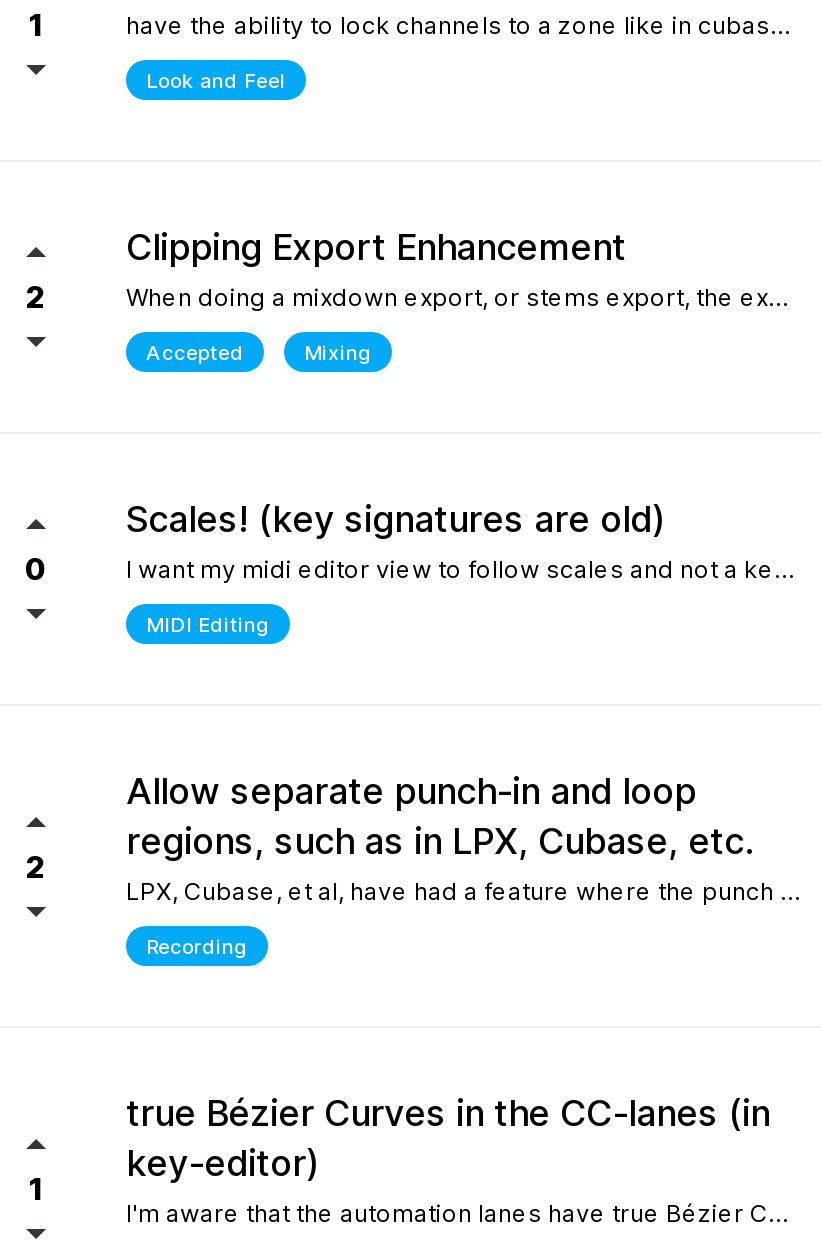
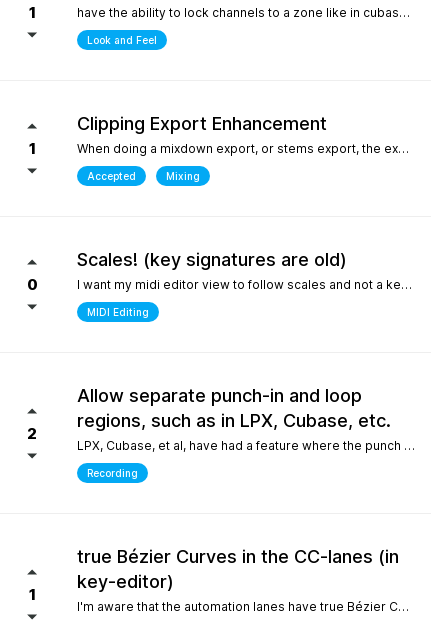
[26,278,46,316] 2 -> [28,139,35,158] 1

